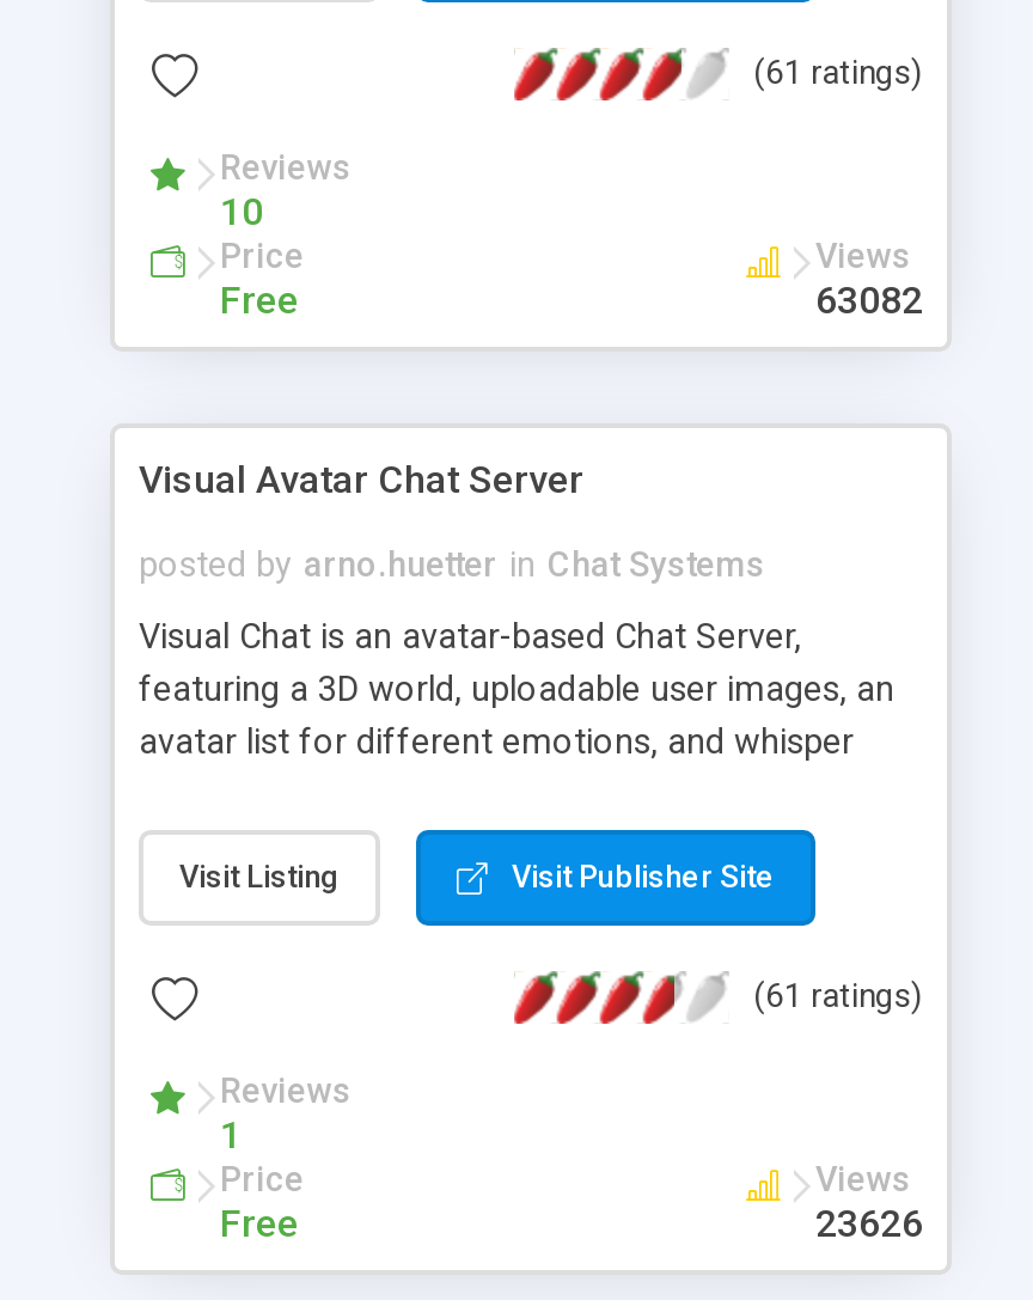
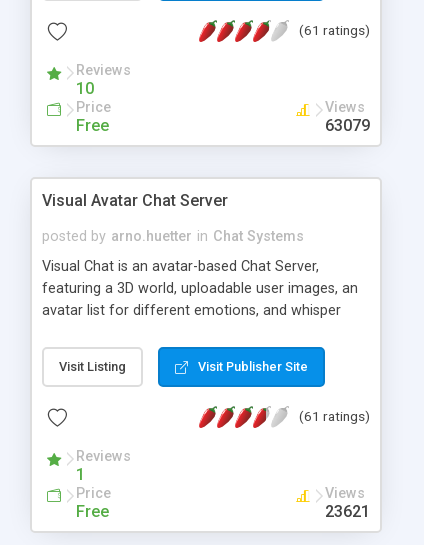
[815,277,923,322] 63082 -> [325,116,370,135] 63079
[815,1200,923,1246] 23626 -> [325,502,370,521] 23621

